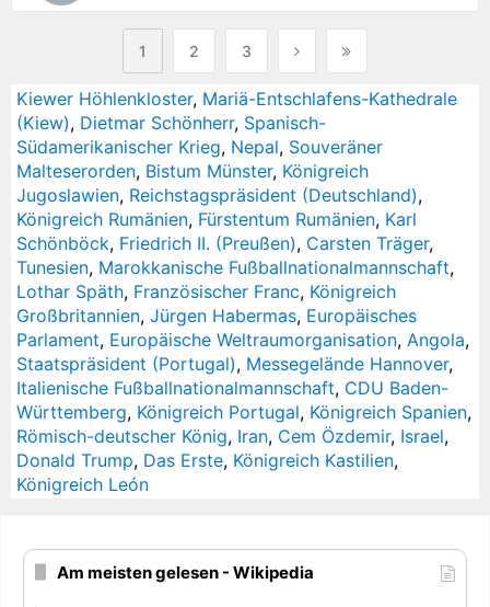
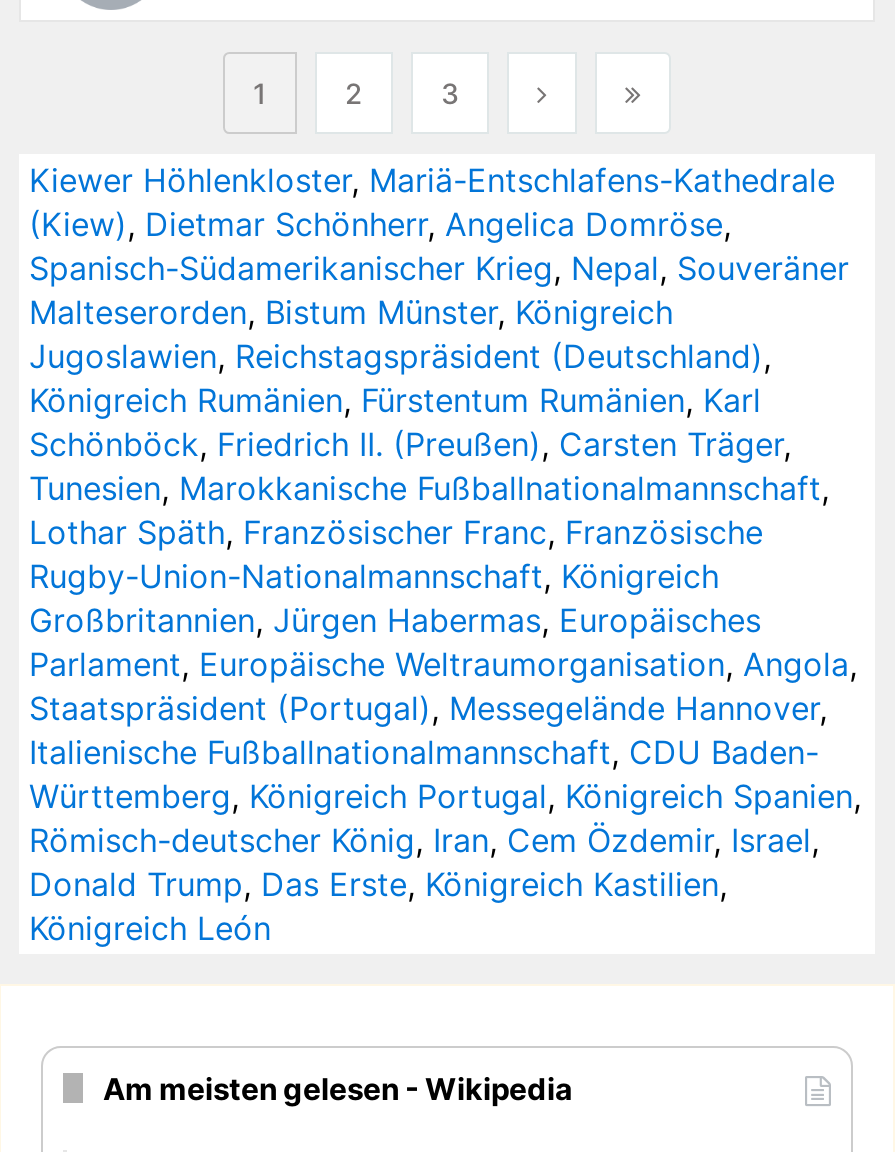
[16,112,383,158] (Kiew), Dietmar Schönherr, Spanisch- | Südamerikanischer Krieg, Nepal, Souveräner -> [29,204,849,288] (Kiew), Dietmar Schönherr, Angelica Domröse, | Spanisch-Südamerikanischer Krieg, Nepal, Souveräner
[16,280,396,302] Lothar Späth, Französischer Franc, Königreich -> [29,512,763,596] Lothar Späth, Französischer Franc, Französische | Rugby-Union-Nationalmannschaft, Königreich

